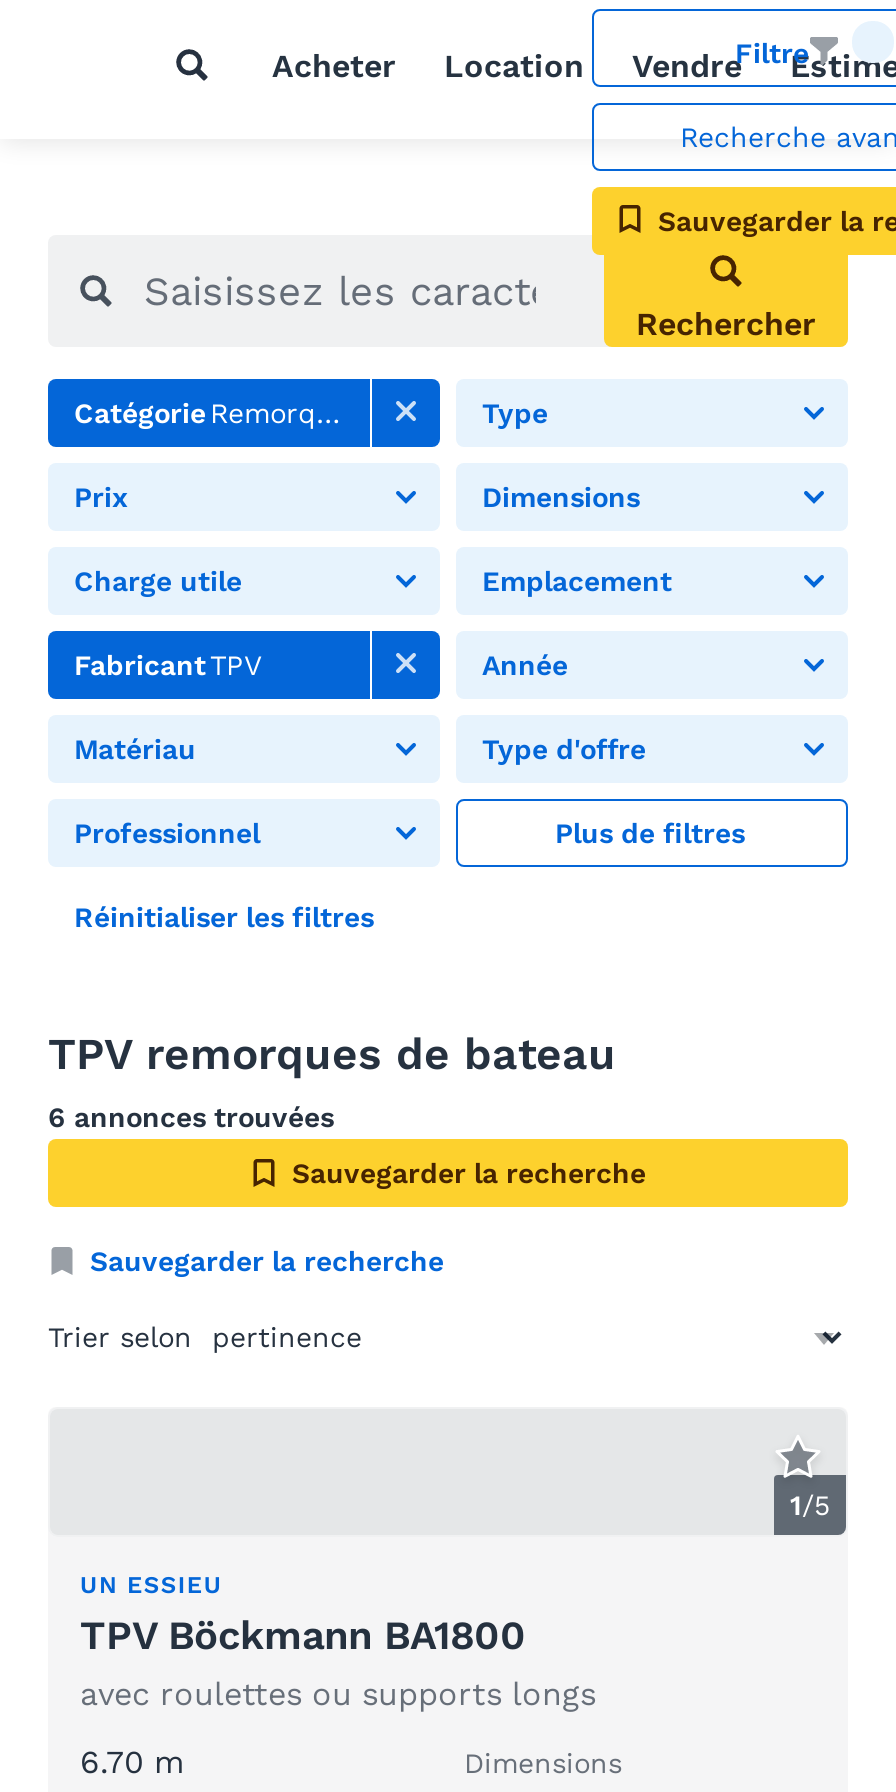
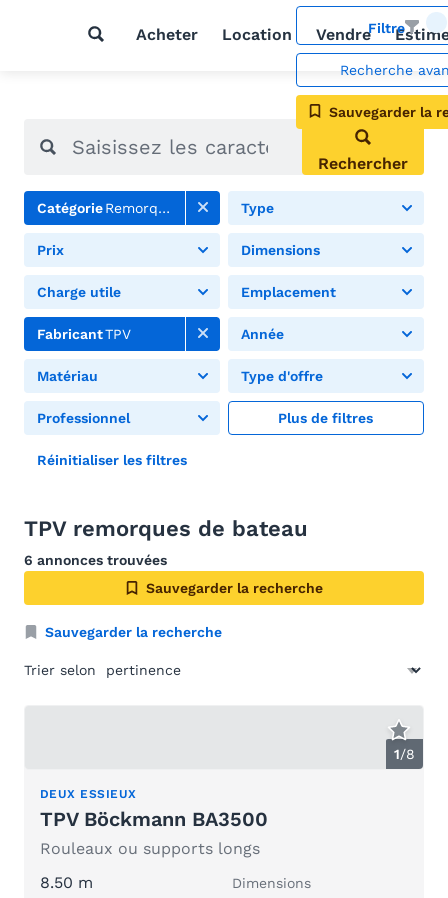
[790,1490,830,1522] 1/5 -> [394,746,415,762] 1/8
[80,1572,596,1714] UN ESSIEU | TPV Böckmann BA1800 | avec roulettes ou supports longs -> [40,787,268,858] DEUX ESSIEUX | TPV Böckmann BA3500 | Rouleaux ou supports longs
[80,1744,184,1782] 6.70 m -> [40,873,93,892] 8.50 m

